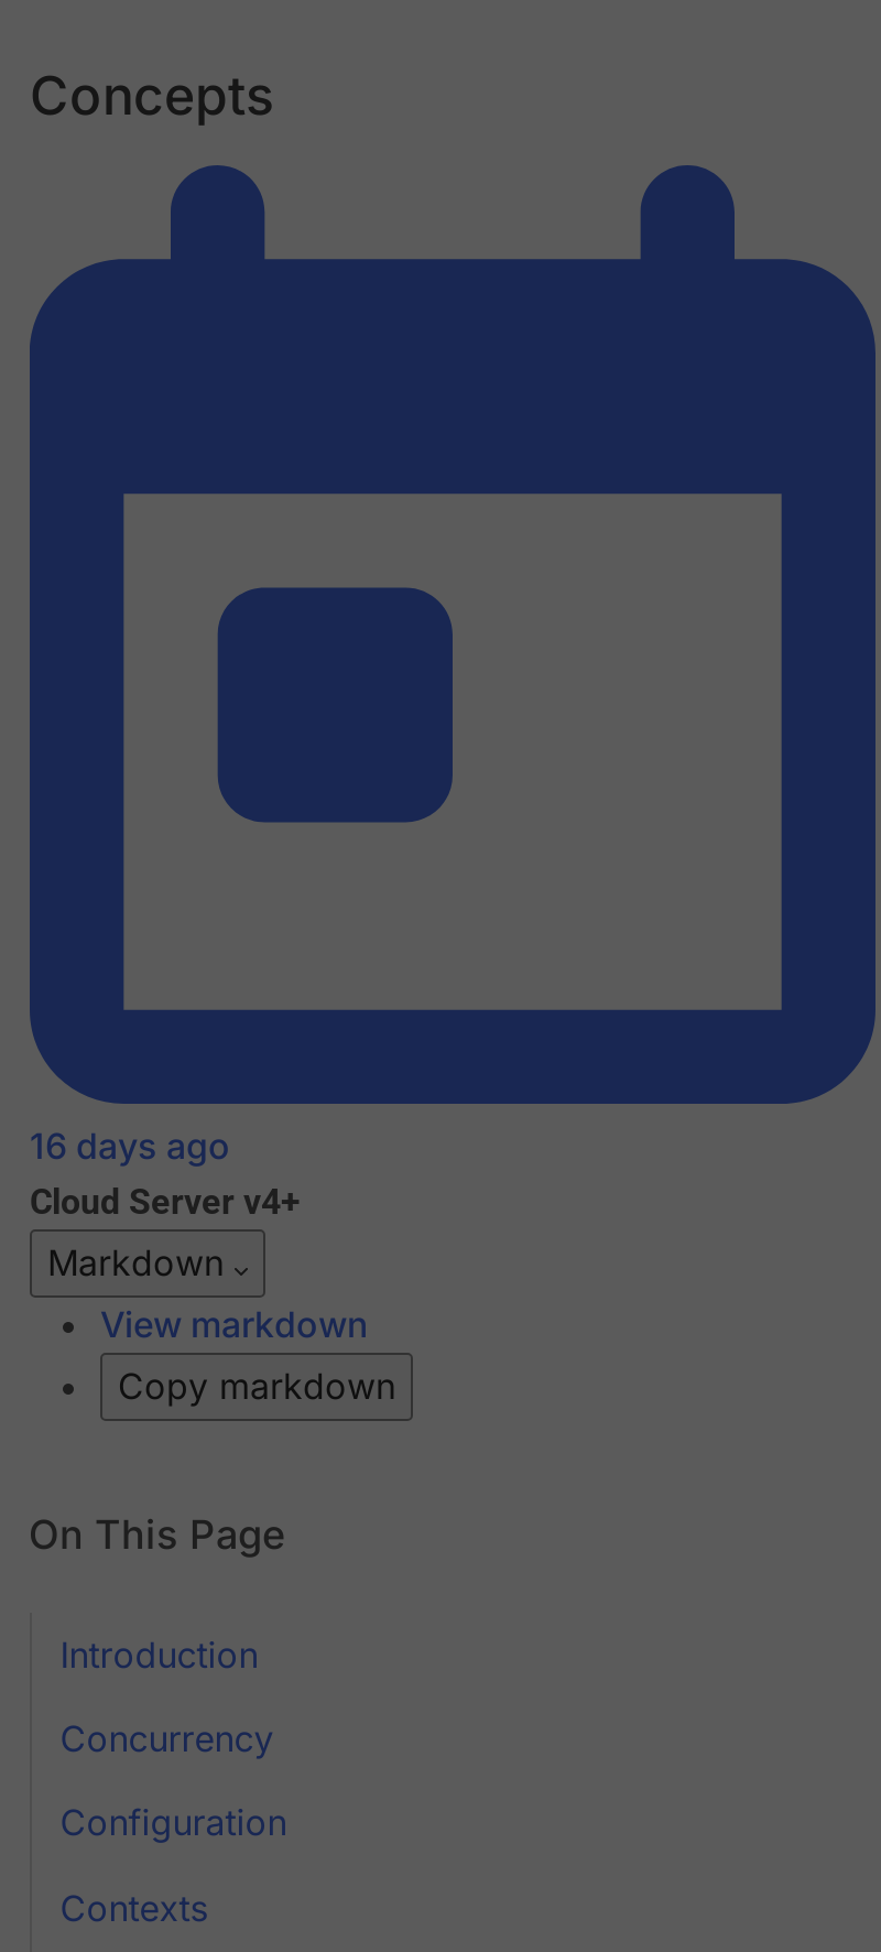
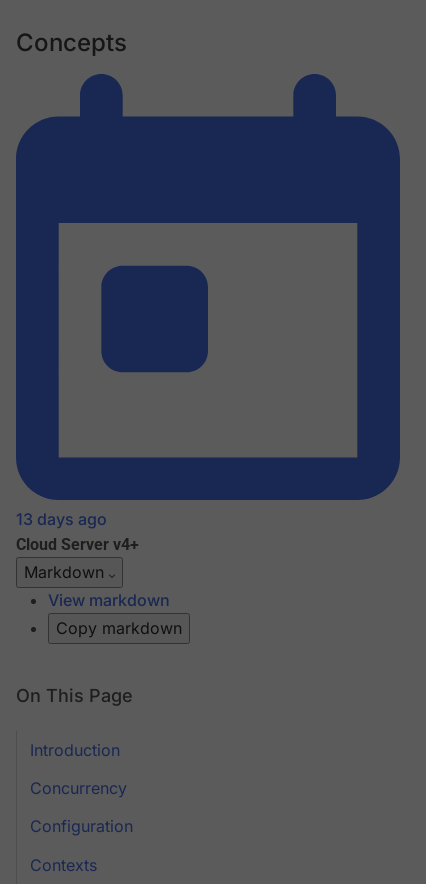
[30,1125,230,1169] 16 days ago -> [16,509,107,529] 13 days ago

